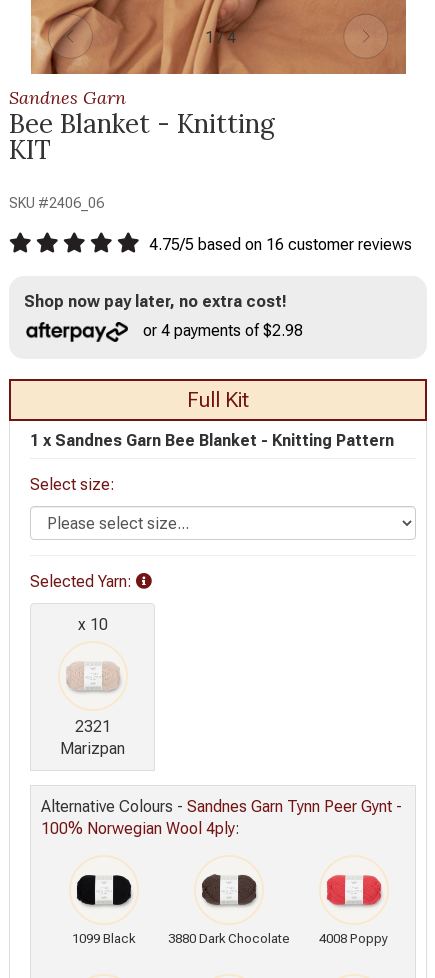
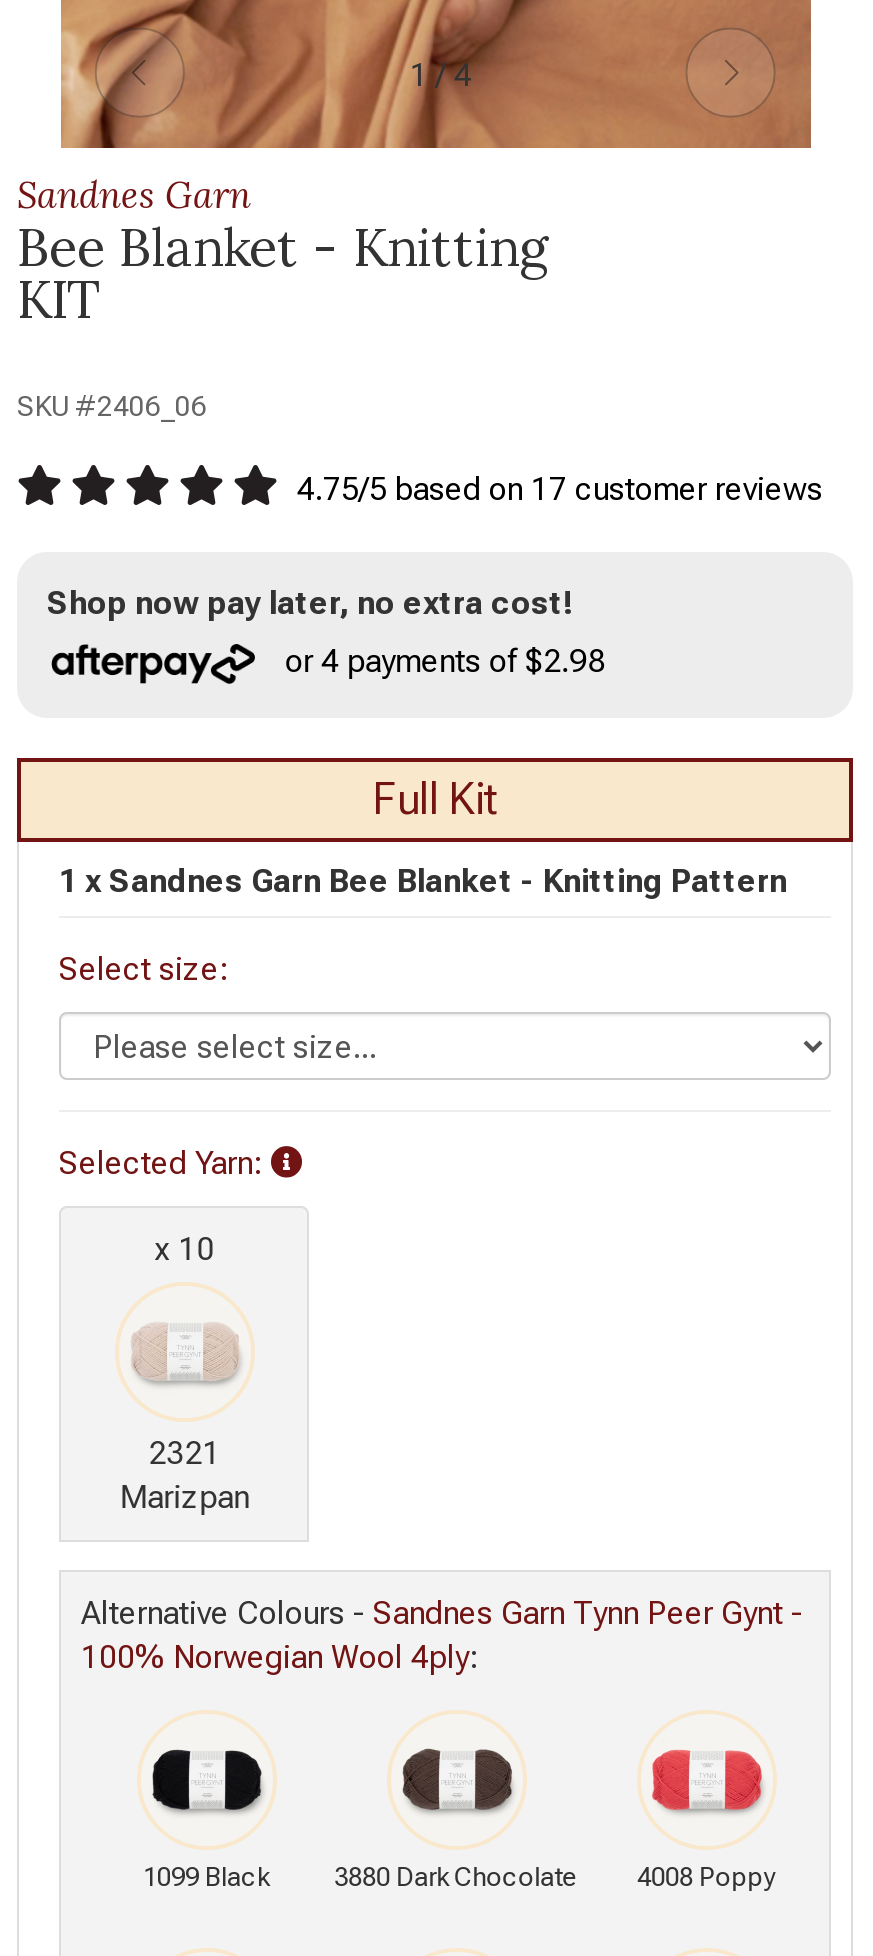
[149,235,412,254] 4.75/5 based on 16 customer reviews -> [297,470,823,508] 4.75/5 based on 17 customer reviews

